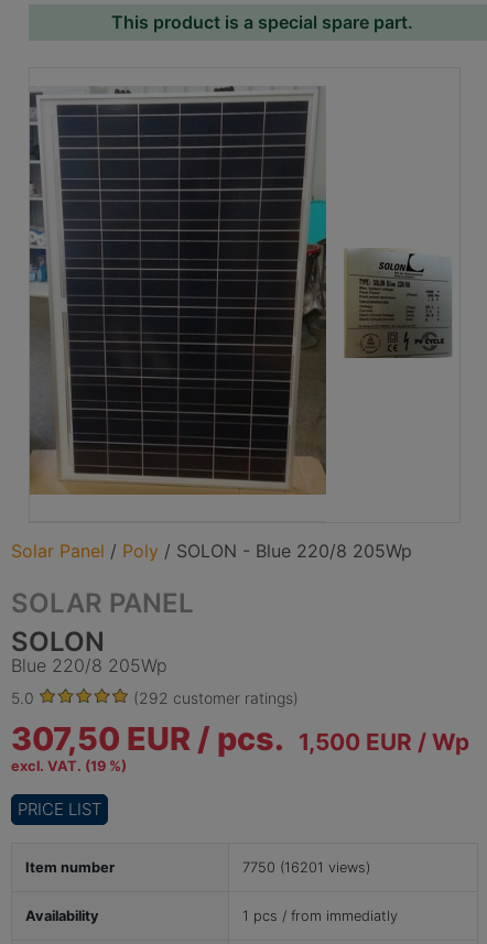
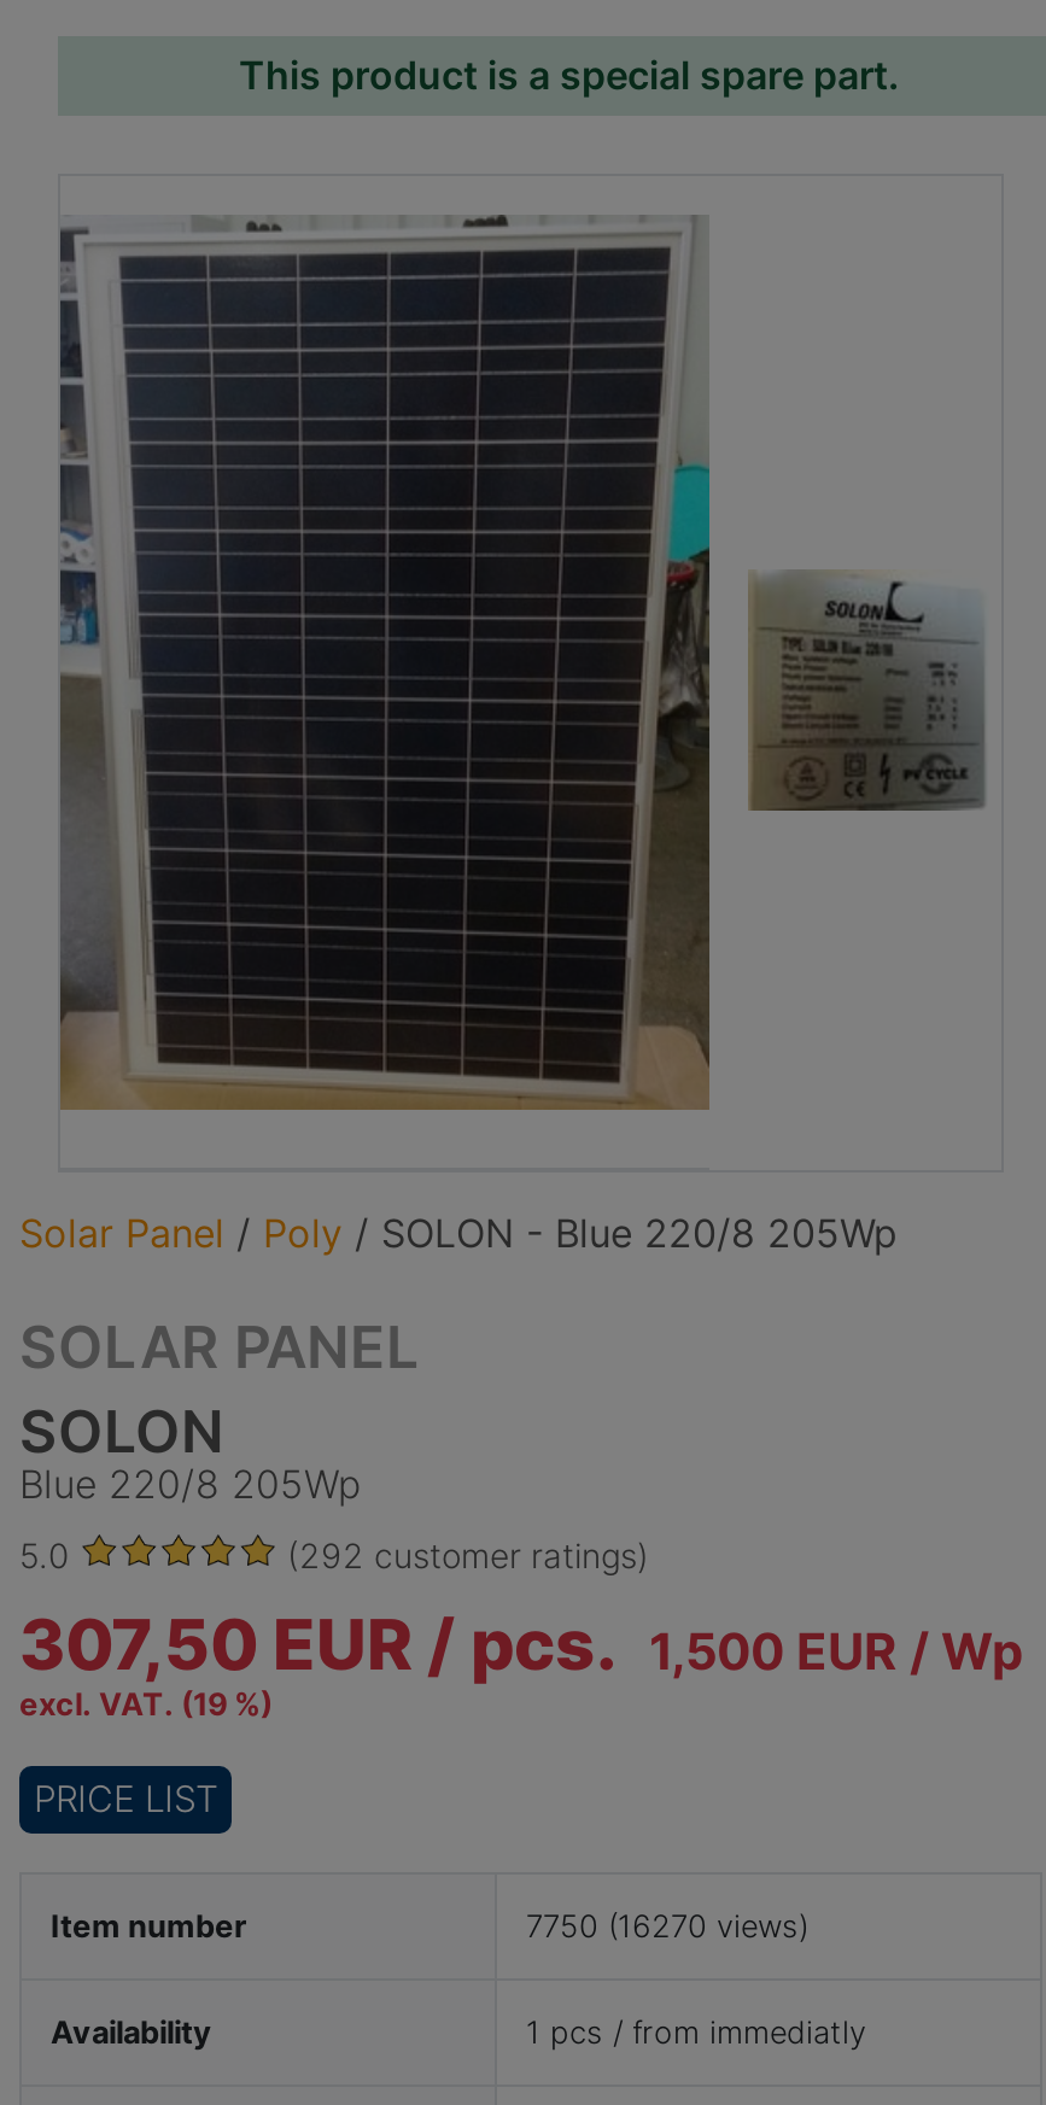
[242,860,370,876] 7750 (16201 views) -> [526,1910,808,1946] 7750 (16270 views)

